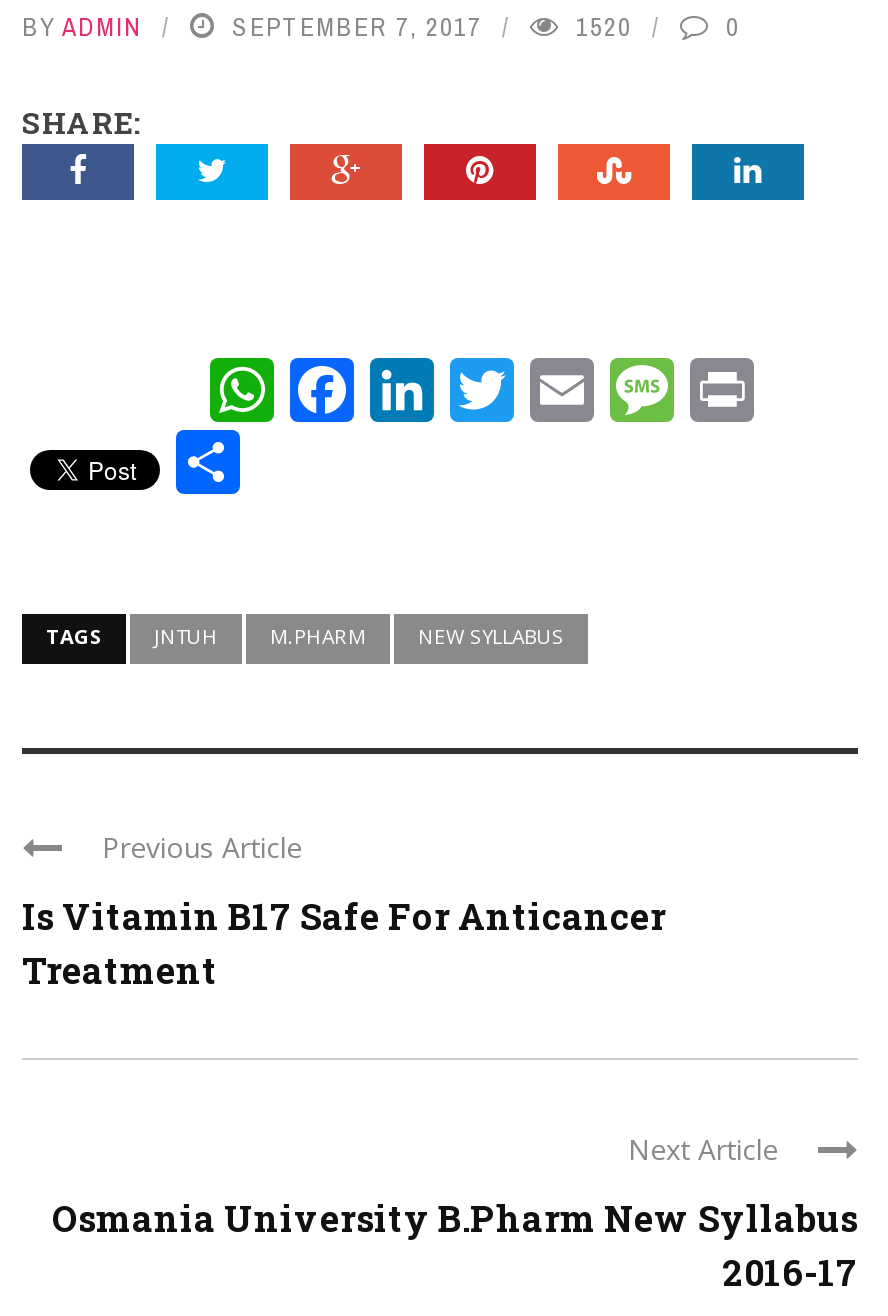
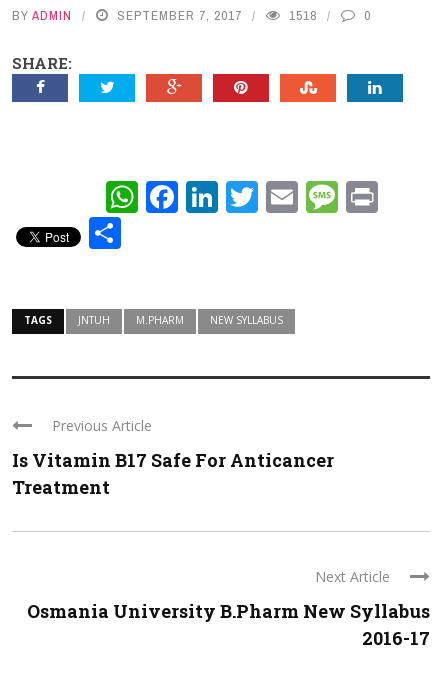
[576,10,632,44] 1520 -> [289,7,317,24] 1518

